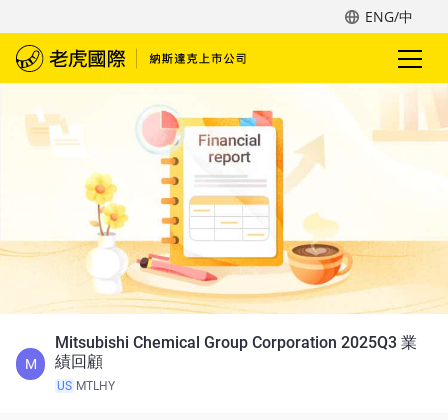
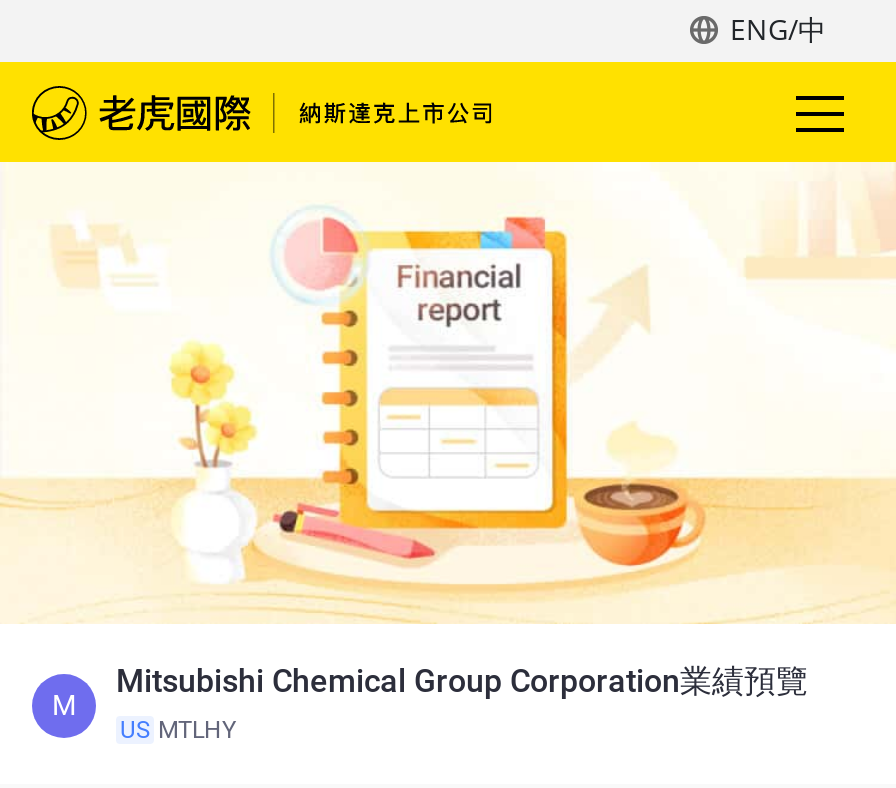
[55,333,417,371] Mitsubishi Chemical Group Corporation 2025Q3 業 | 績回顧 -> [116,661,808,699] Mitsubishi Chemical Group Corporation業績預覽

